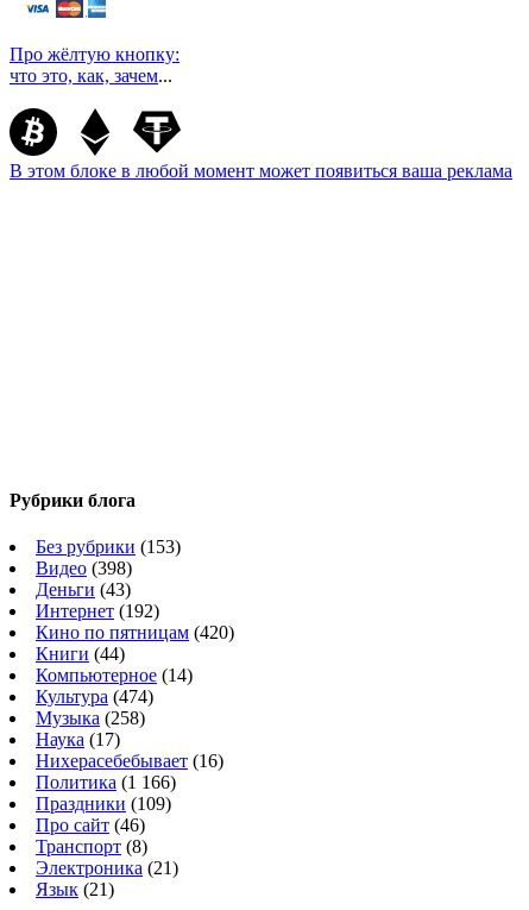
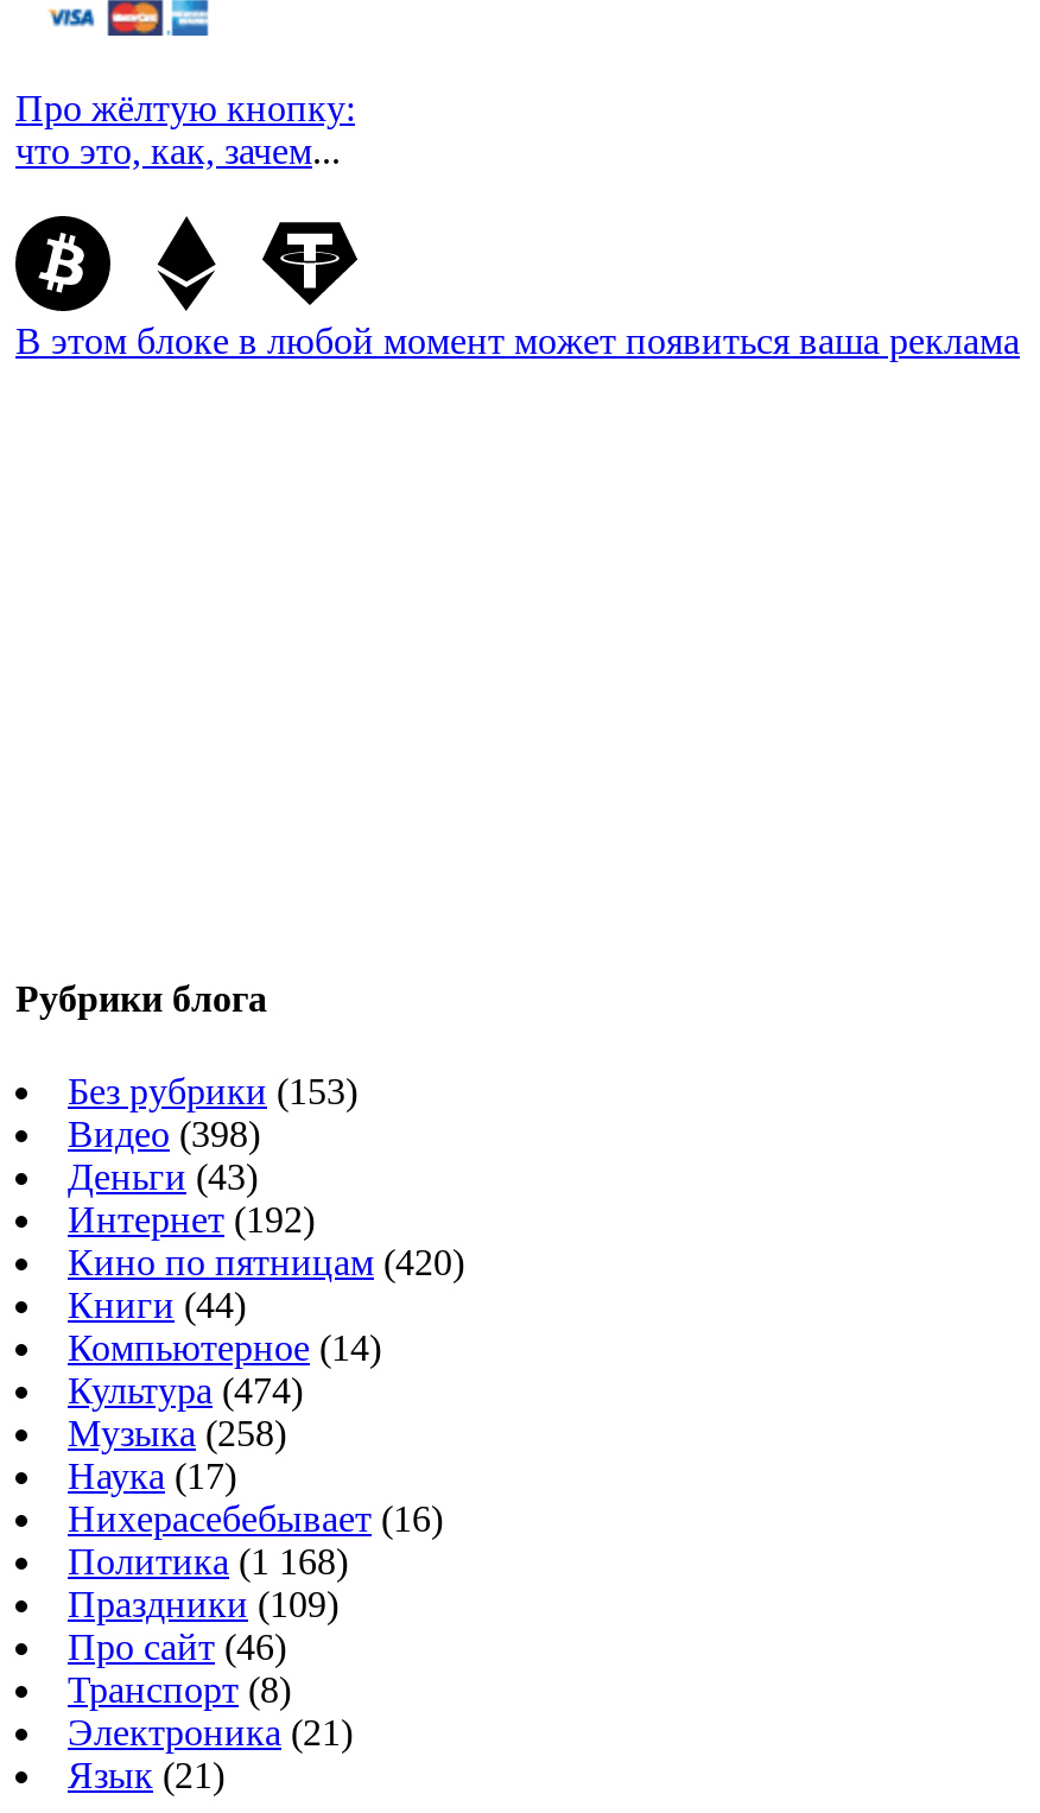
[36,772,176,793] Политика (1 166) -> [68,1542,348,1582] Политика (1 168)

